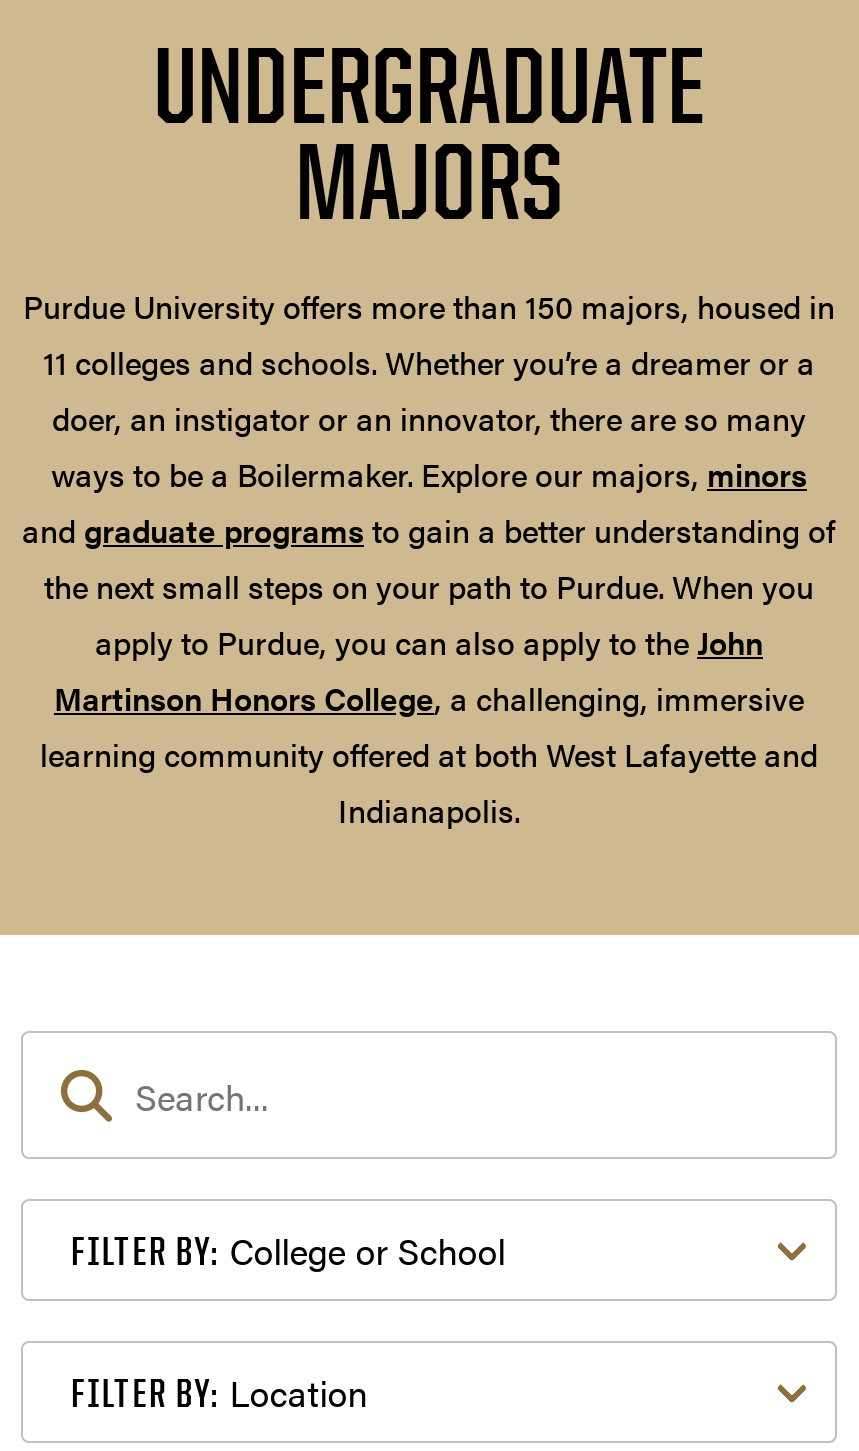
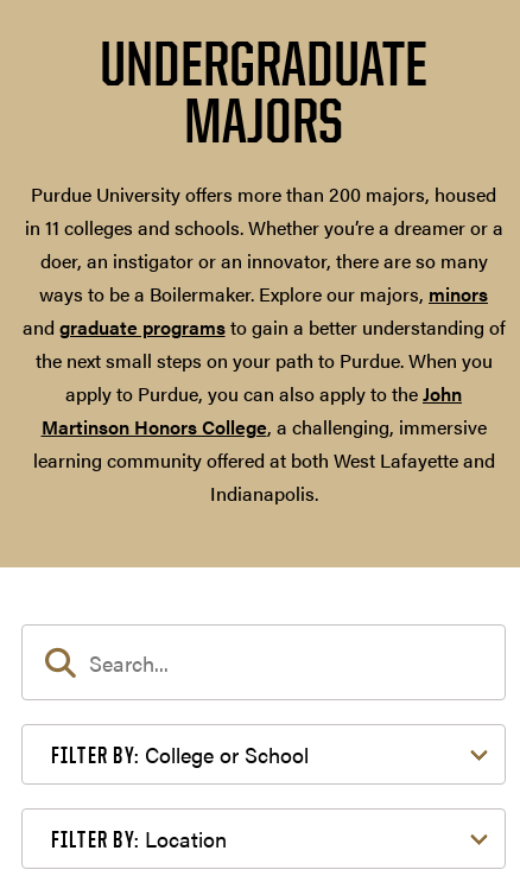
[23,283,835,385] Purdue University offers more than 150 majors, housed in | 11 colleges and schools. Whether you’re a dreamer or a -> [24,181,503,241] Purdue University offers more than 200 majors, housed | in 11 colleges and schools. Whether you’re a dreamer or a

